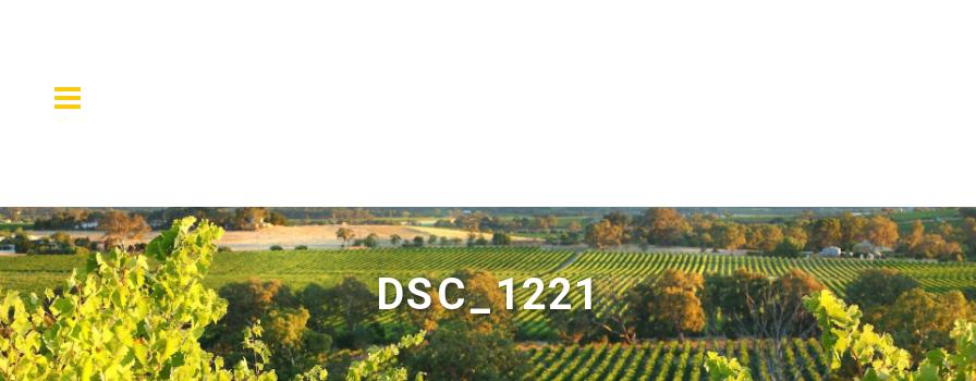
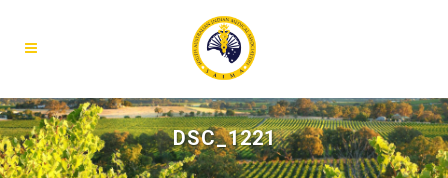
none -> [191,15,257,81] [image]

